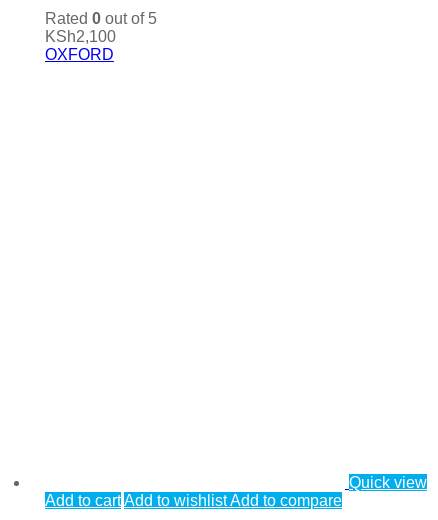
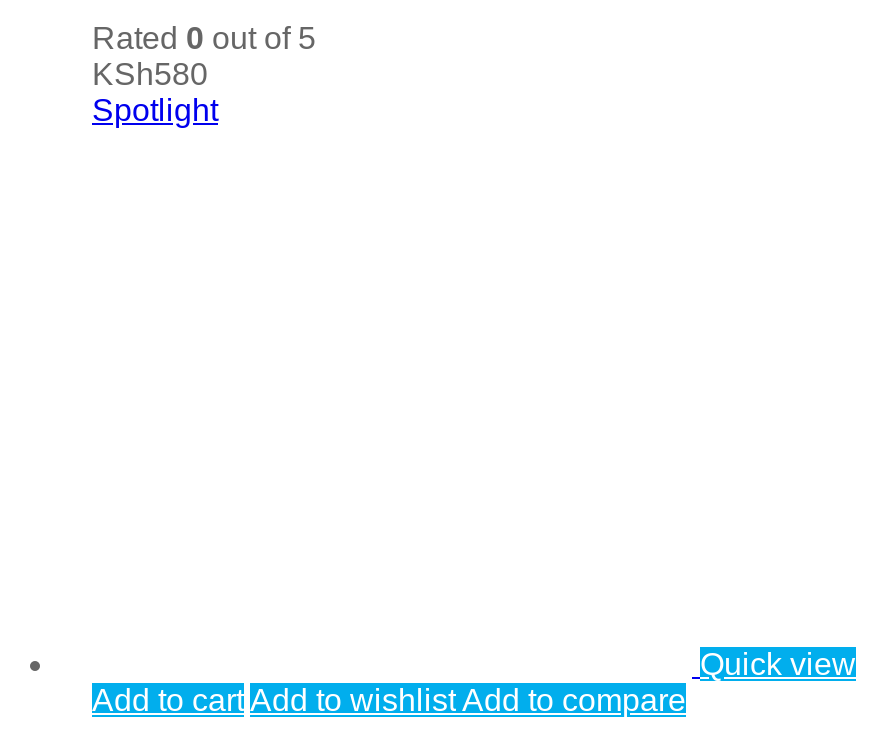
[45,28,116,63] KSh2,100 | OXFORD -> [92,57,218,127] KSh580 | Spotlight

